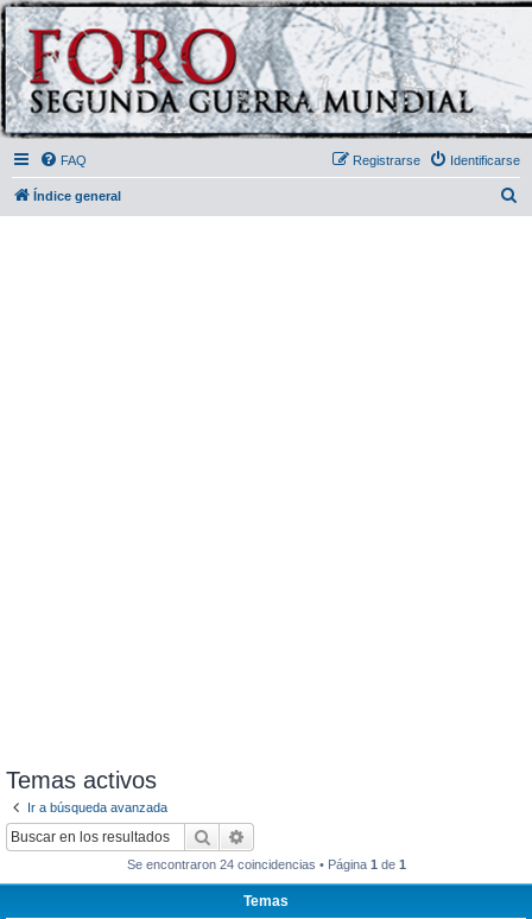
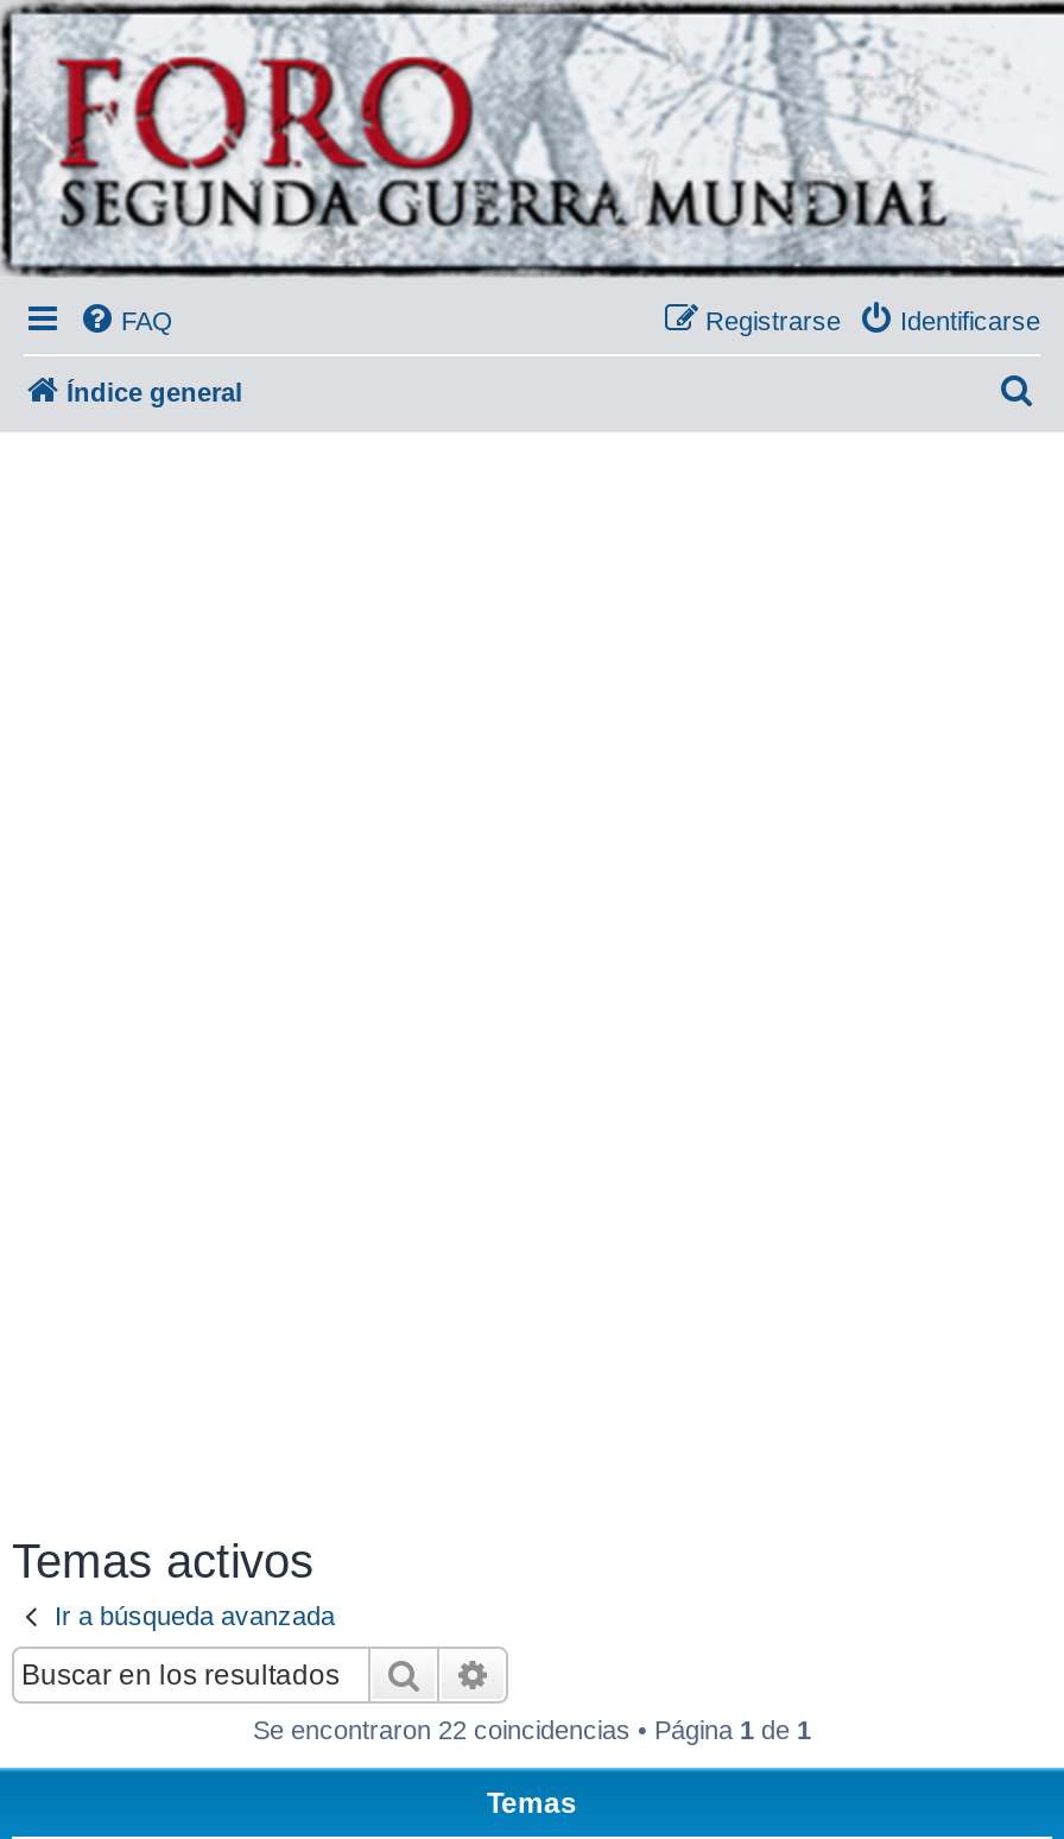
[126,857,406,871] Se encontraron 24 coincidencias • Página 1 de 1 -> [253,1714,811,1743] Se encontraron 22 coincidencias • Página 1 de 1

